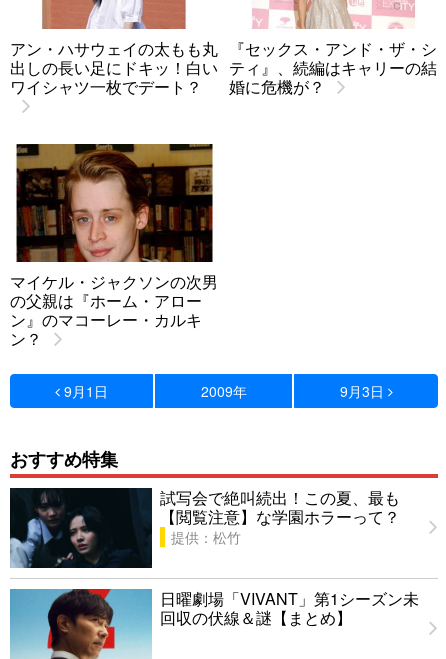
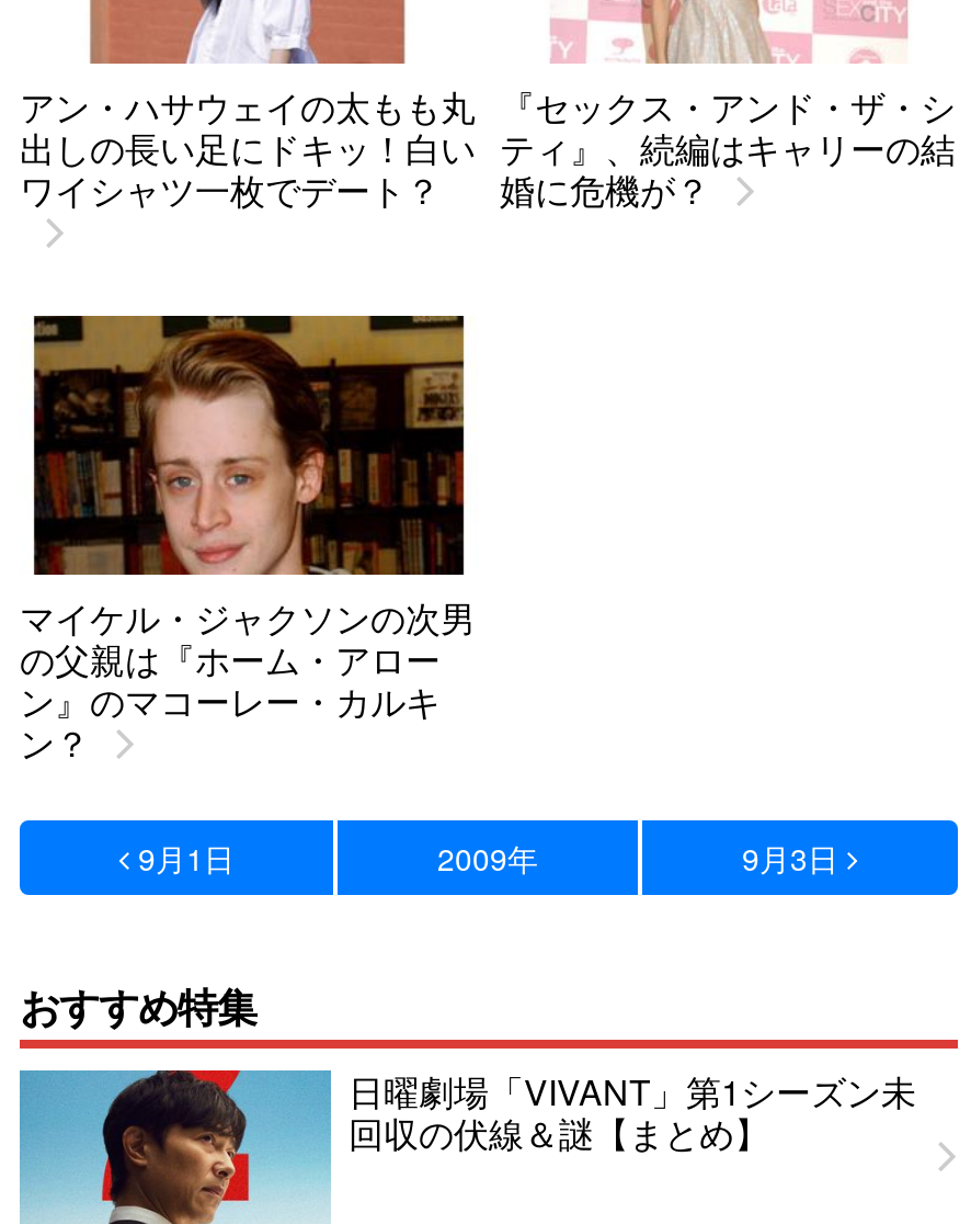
[9,486,400,579] [image] | 試写会で絶叫続出！この夏、最も | 【閲覧注意】な学園ホラーって？ | 提供：松竹 -> none

